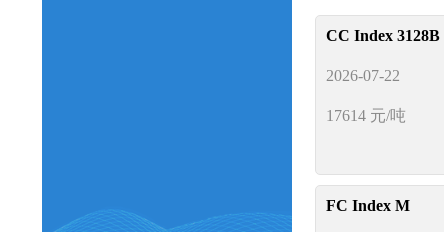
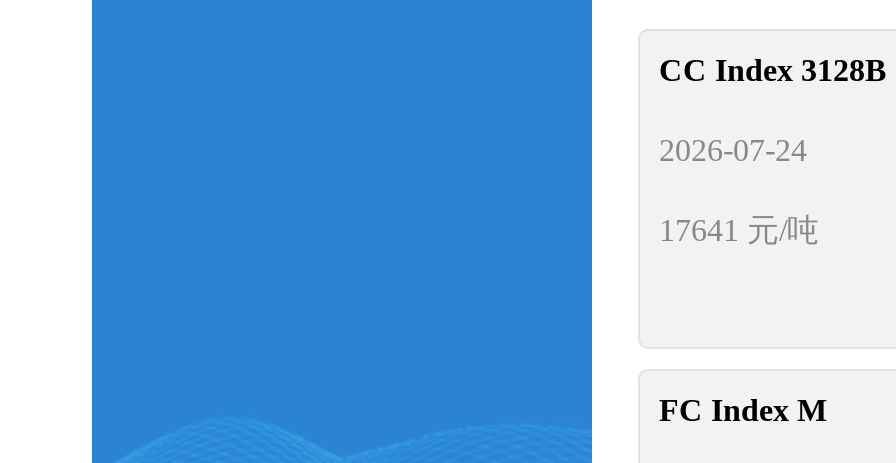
[325,67,399,84] 2026-07-22 -> [659,133,807,167] 2026-07-24
[325,107,405,124] 17614元/吨 -> [659,213,819,247] 17641元/吨

